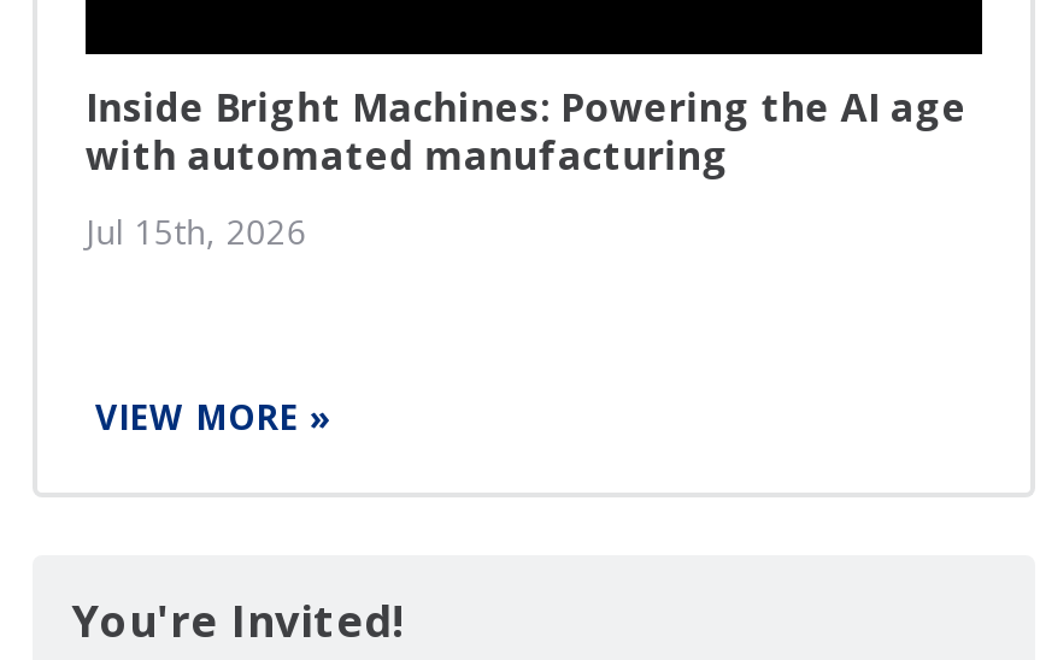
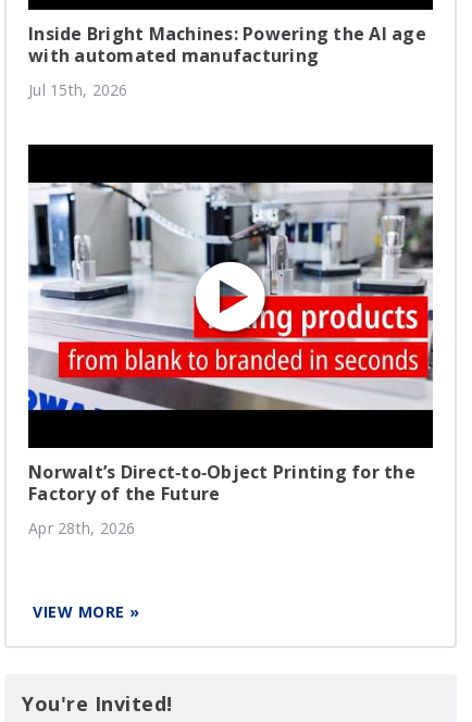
none -> [27,182,434,412] [image]
none -> [28,460,415,539] Norwalt’s Direct‑to‑Object Printing for the | Factory of the Future | Apr 28th, 2026

